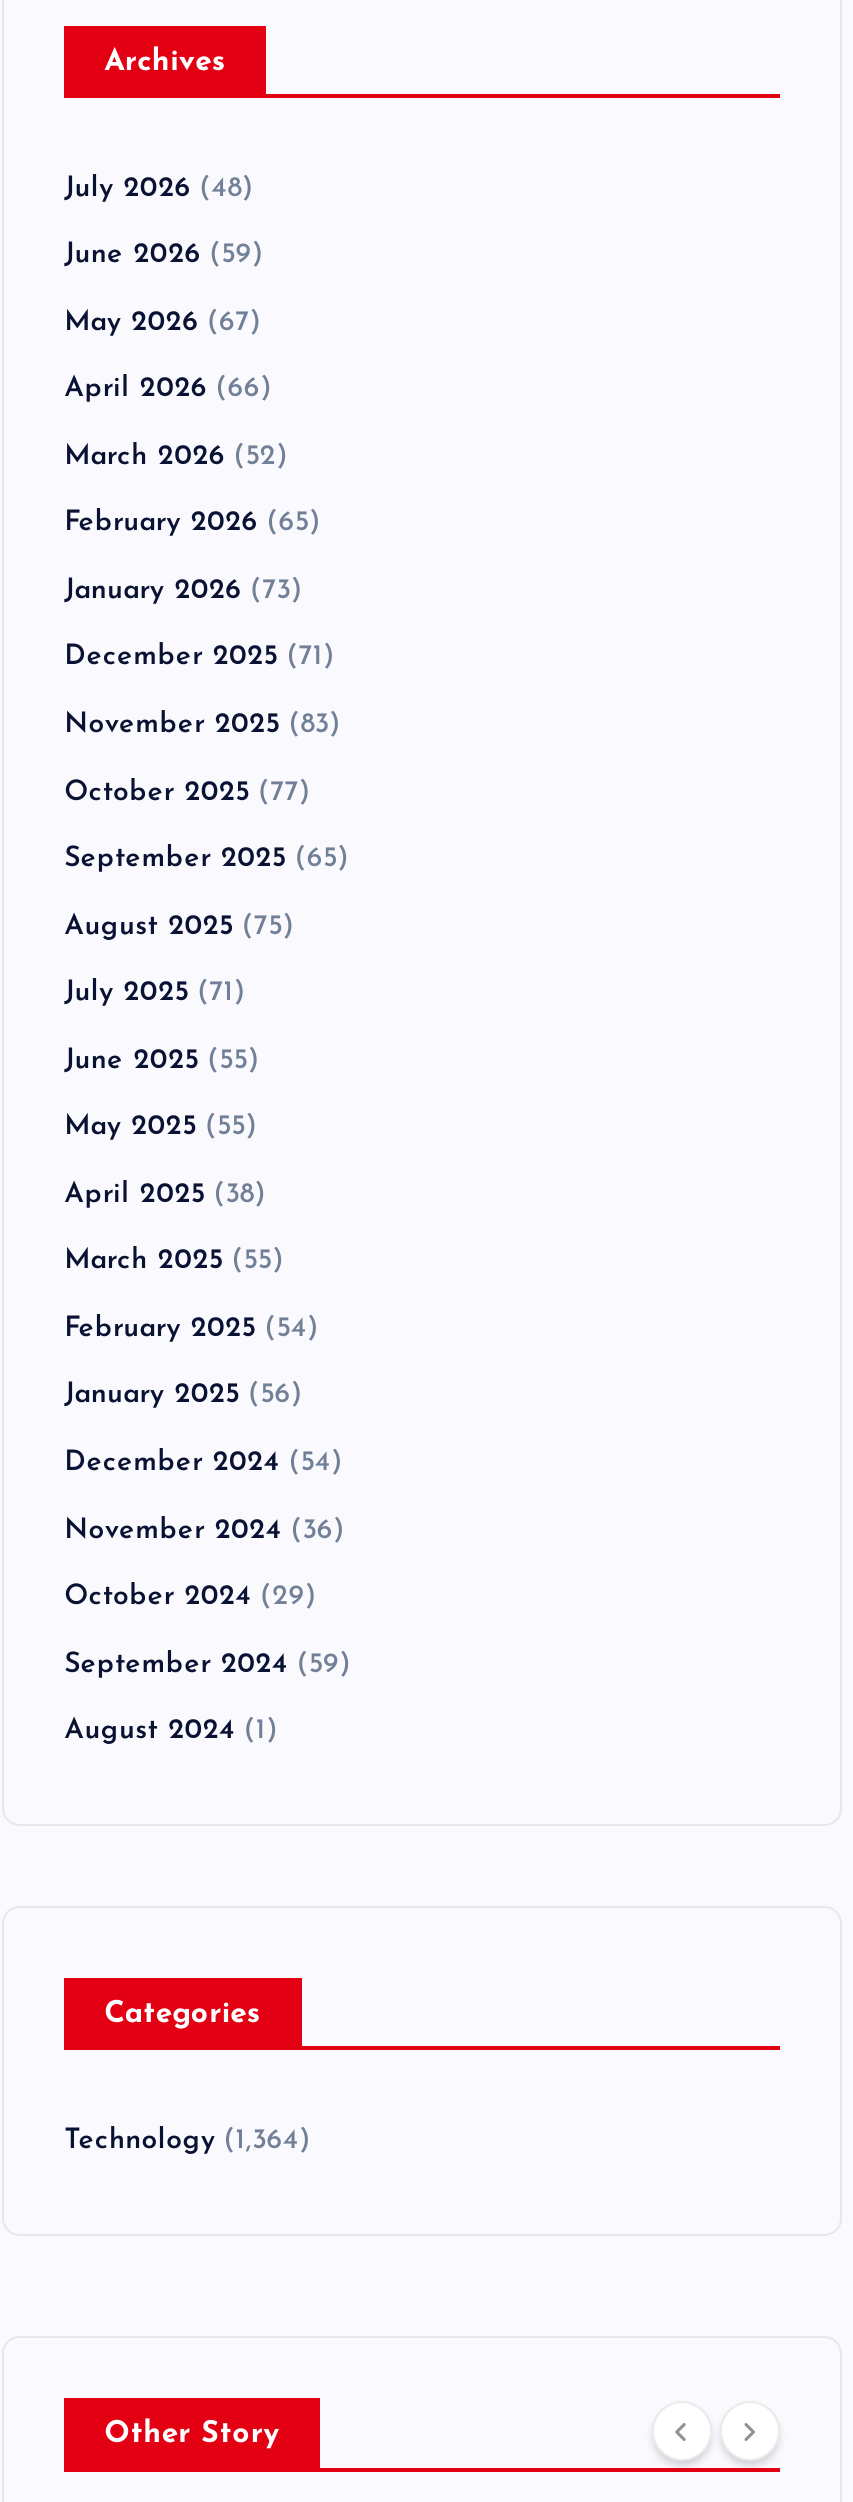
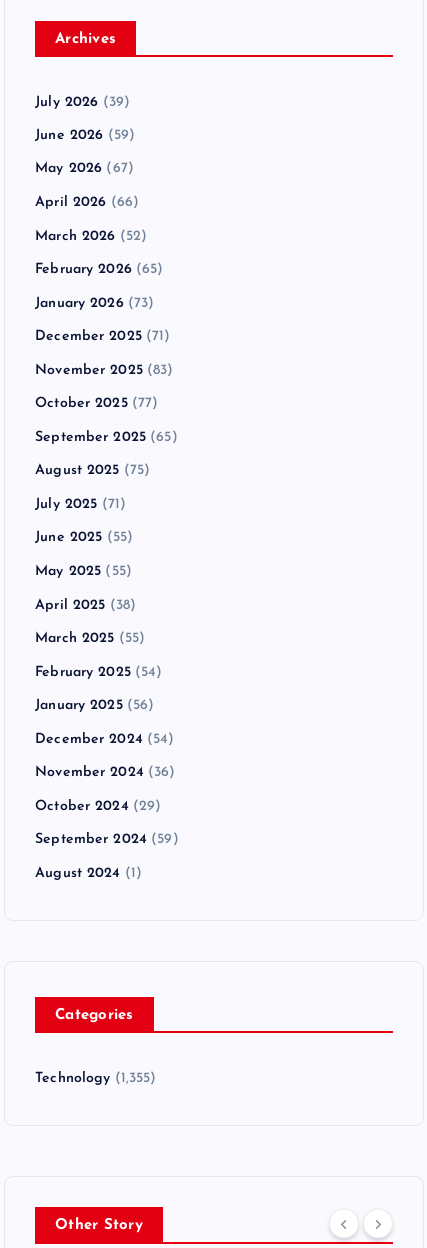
[64,173,254,203] July 2026 (48) -> [35,95,130,110] July 2026 (39)
[64,2126,311,2156] Technology (1,364) -> [35,1071,157,1086] Technology (1,355)

